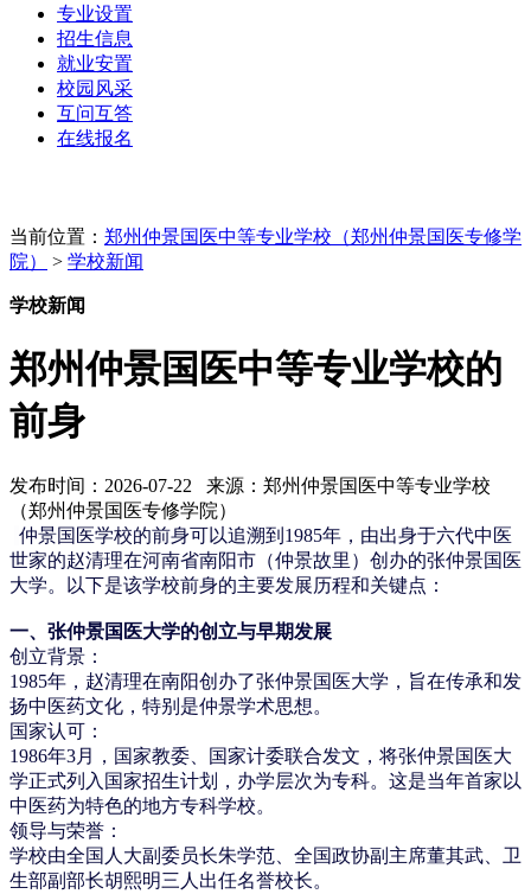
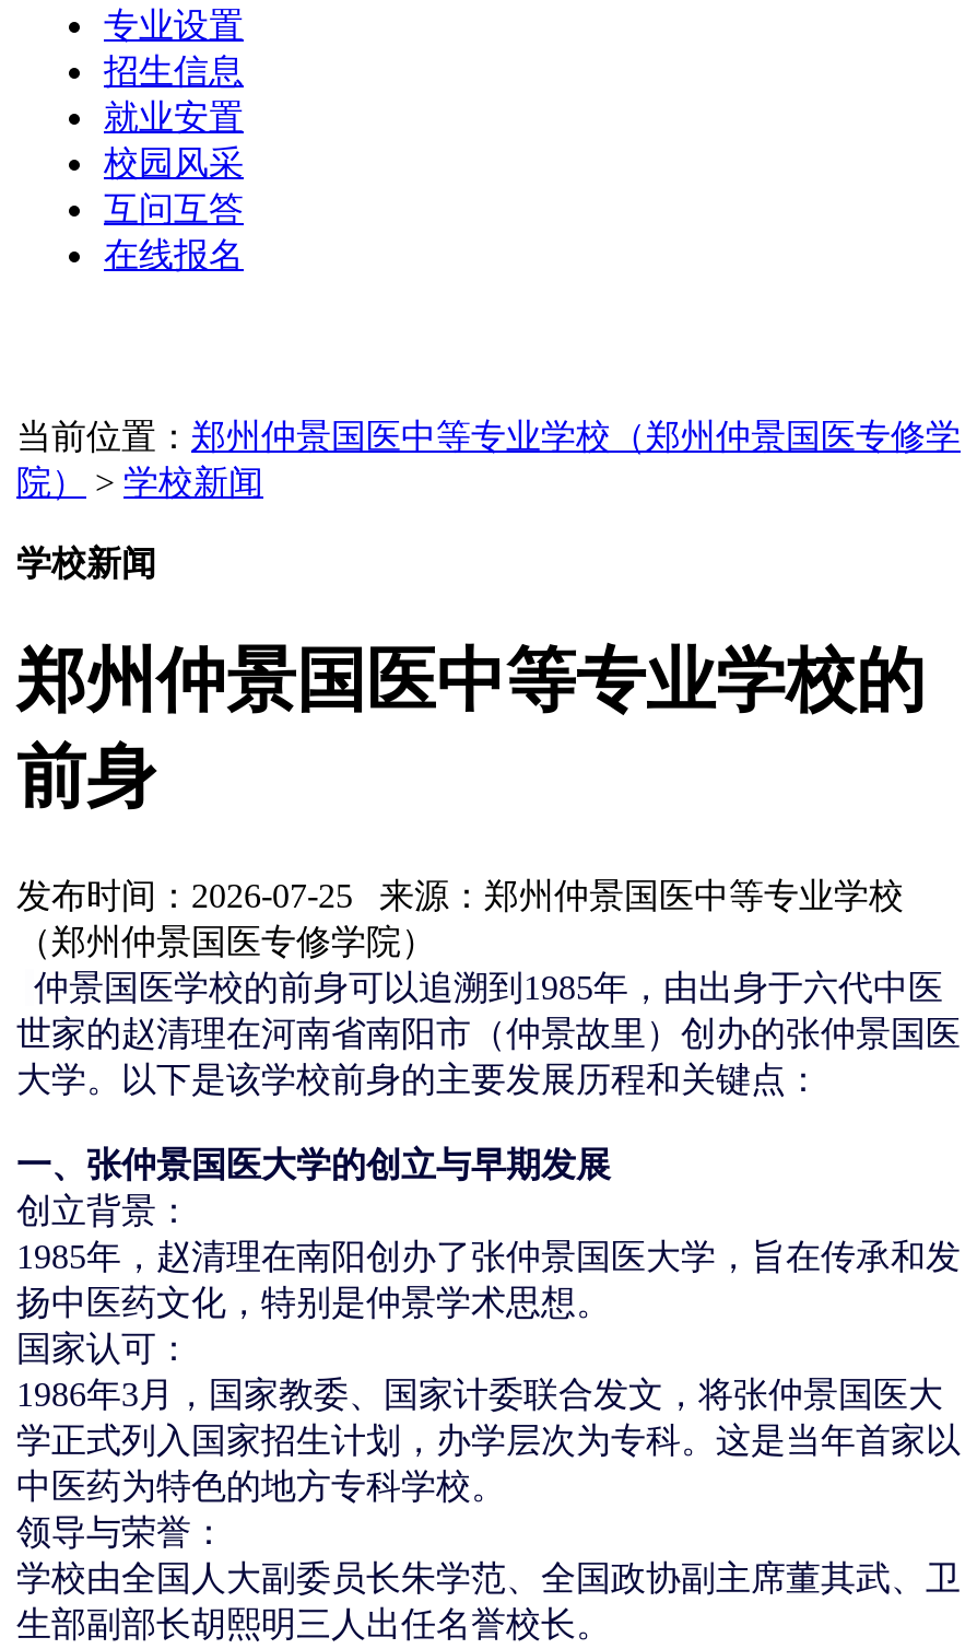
[9,475,491,495] 发布时间：2026-07-22 来源：郑州仲景国医中等专业学校 -> [16,877,904,914] 发布时间：2026-07-25 来源：郑州仲景国医中等专业学校

